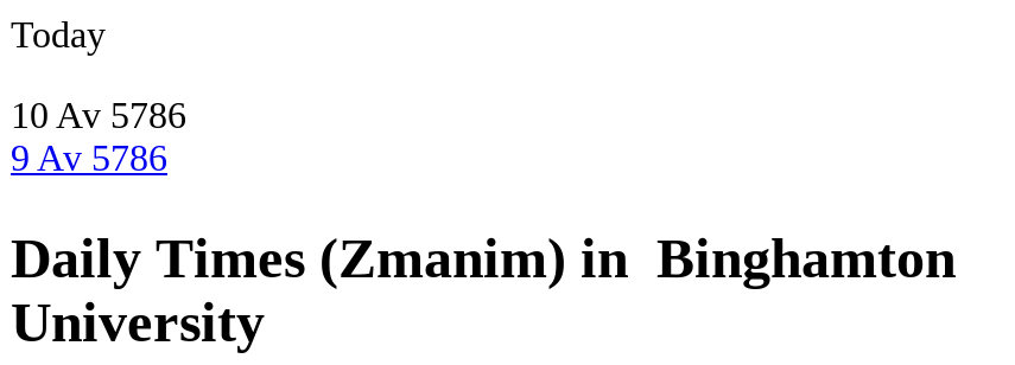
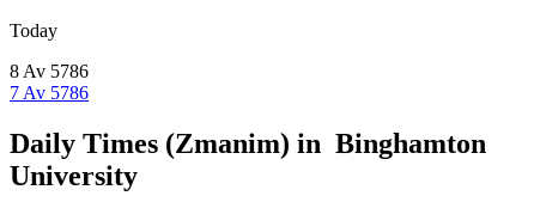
[11,95,186,135] 10 Av 5786 -> [10,61,89,81] 8 Av 5786
[11,138,167,178] 9 Av 5786 -> [10,83,89,103] 7 Av 5786

